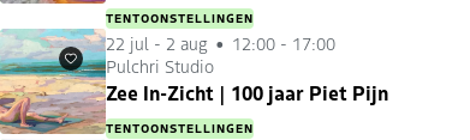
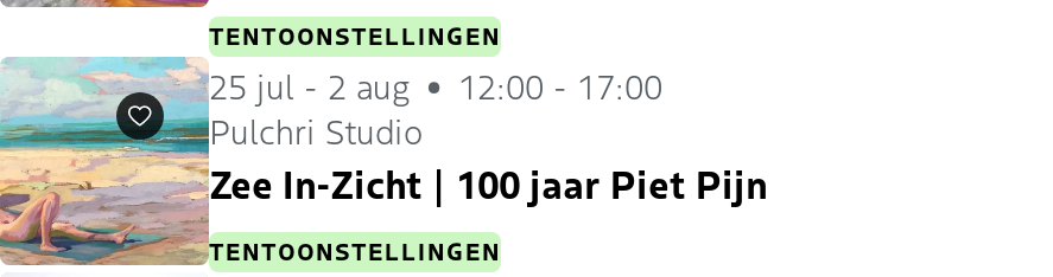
[106,31,335,55] 22 jul - 2 aug 12:00 - 17:00 -> [209,61,662,108] 25 jul - 2 aug 12:00 - 17:00

